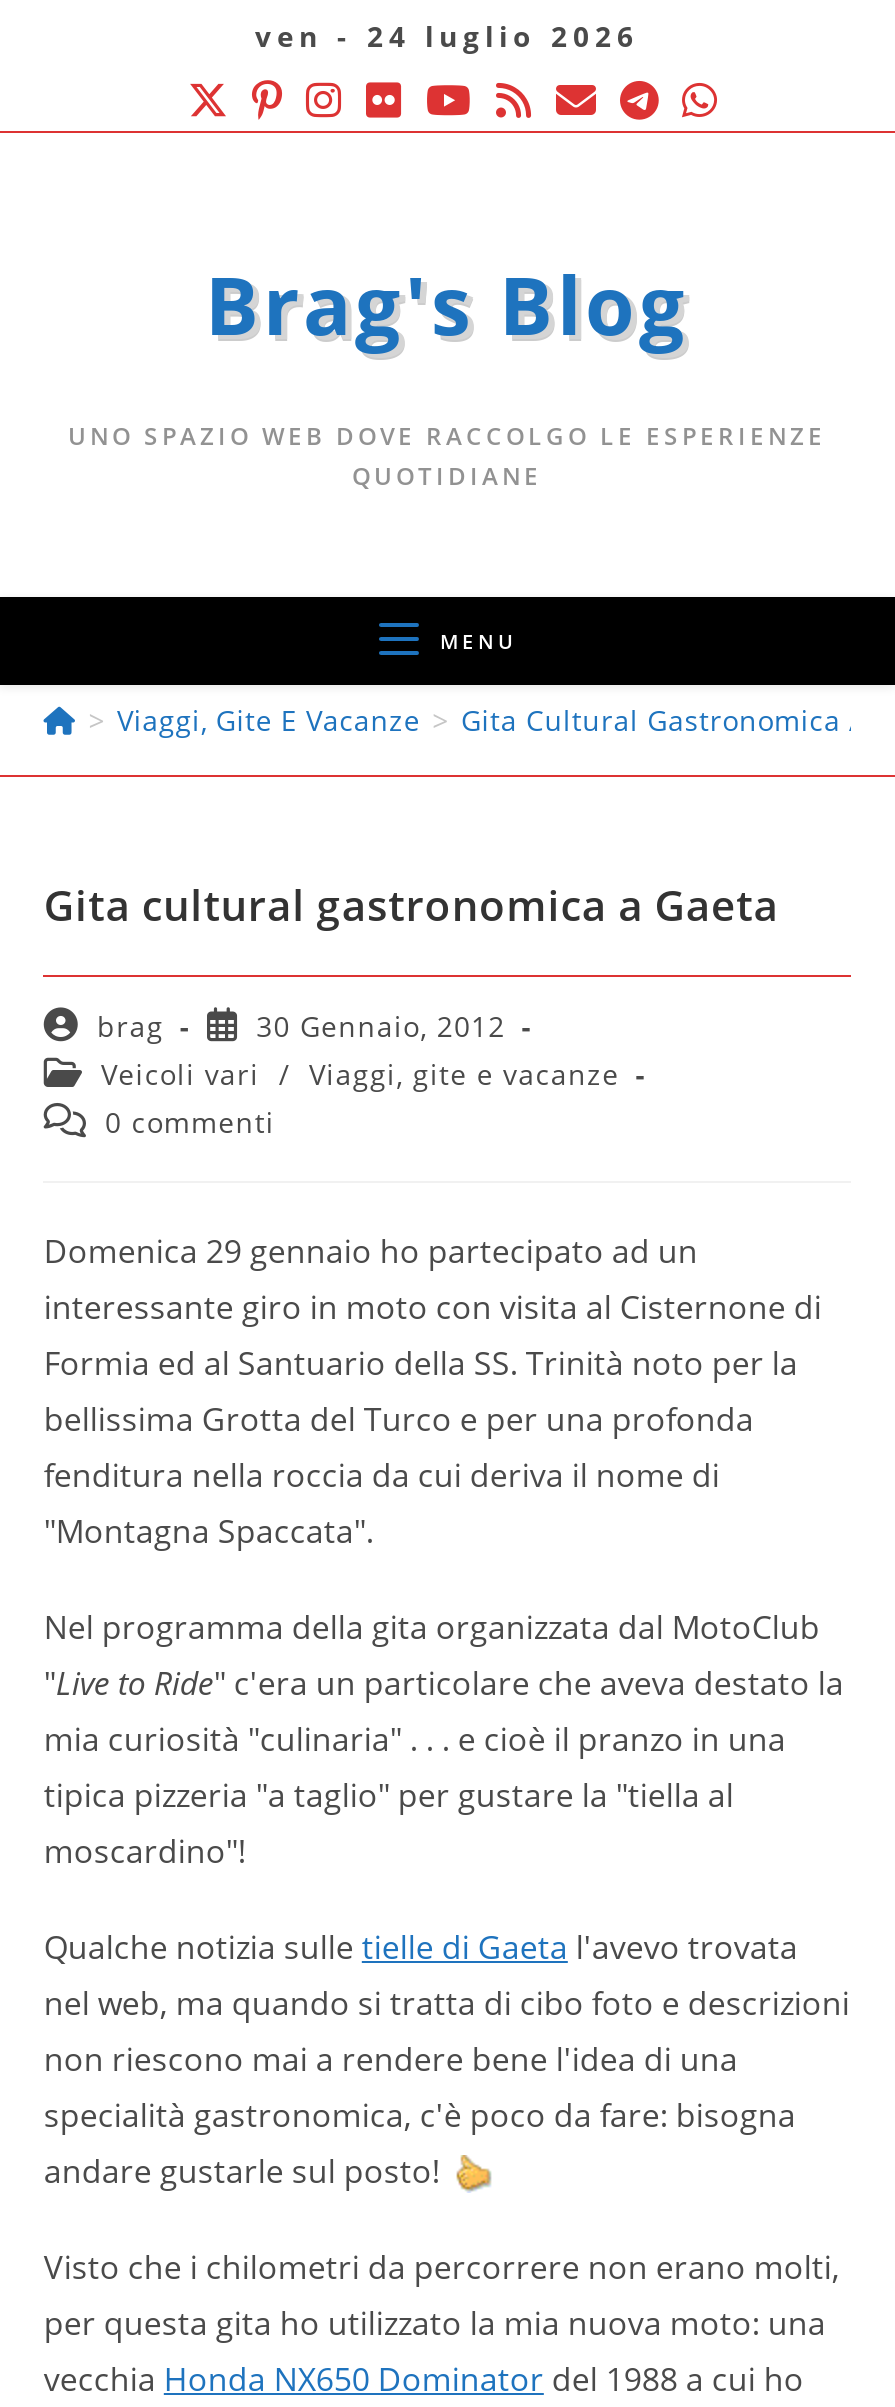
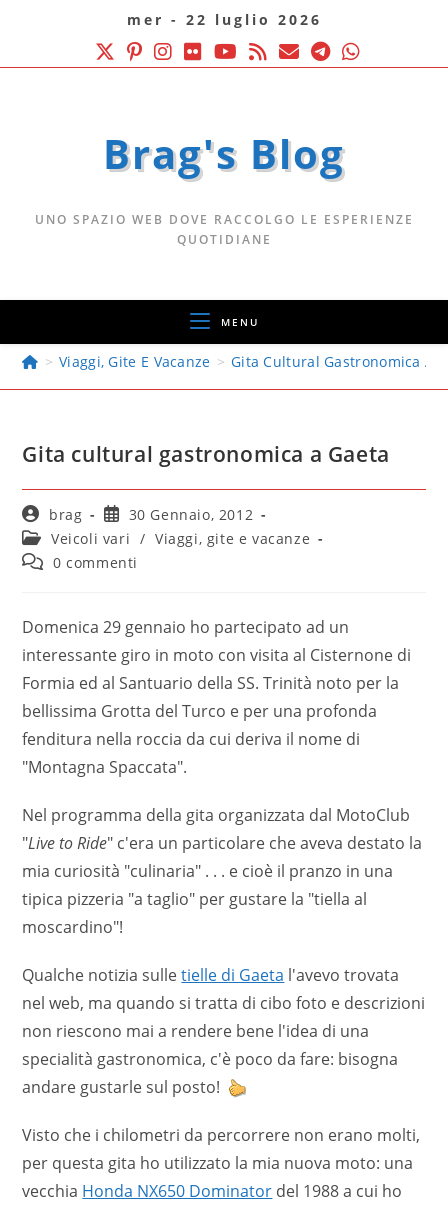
[255,17,639,55] ven - 24 luglio 2026 -> [126,10,321,29] mer - 22 luglio 2026

